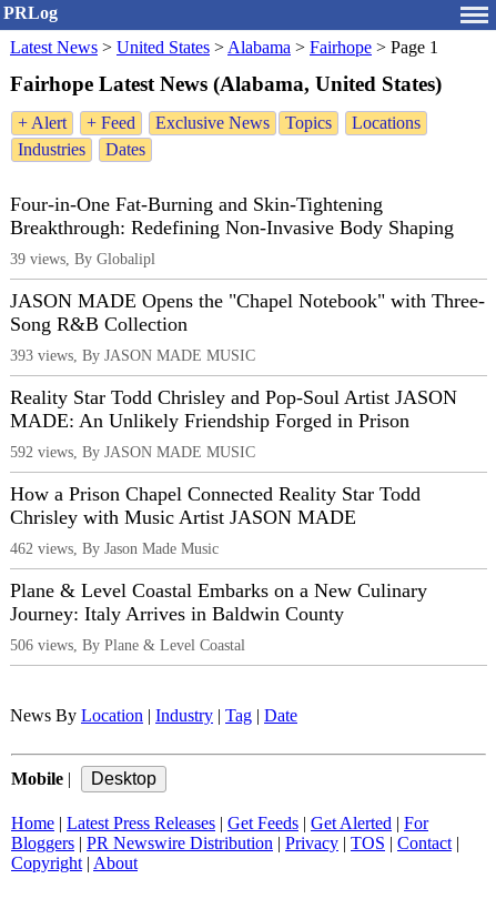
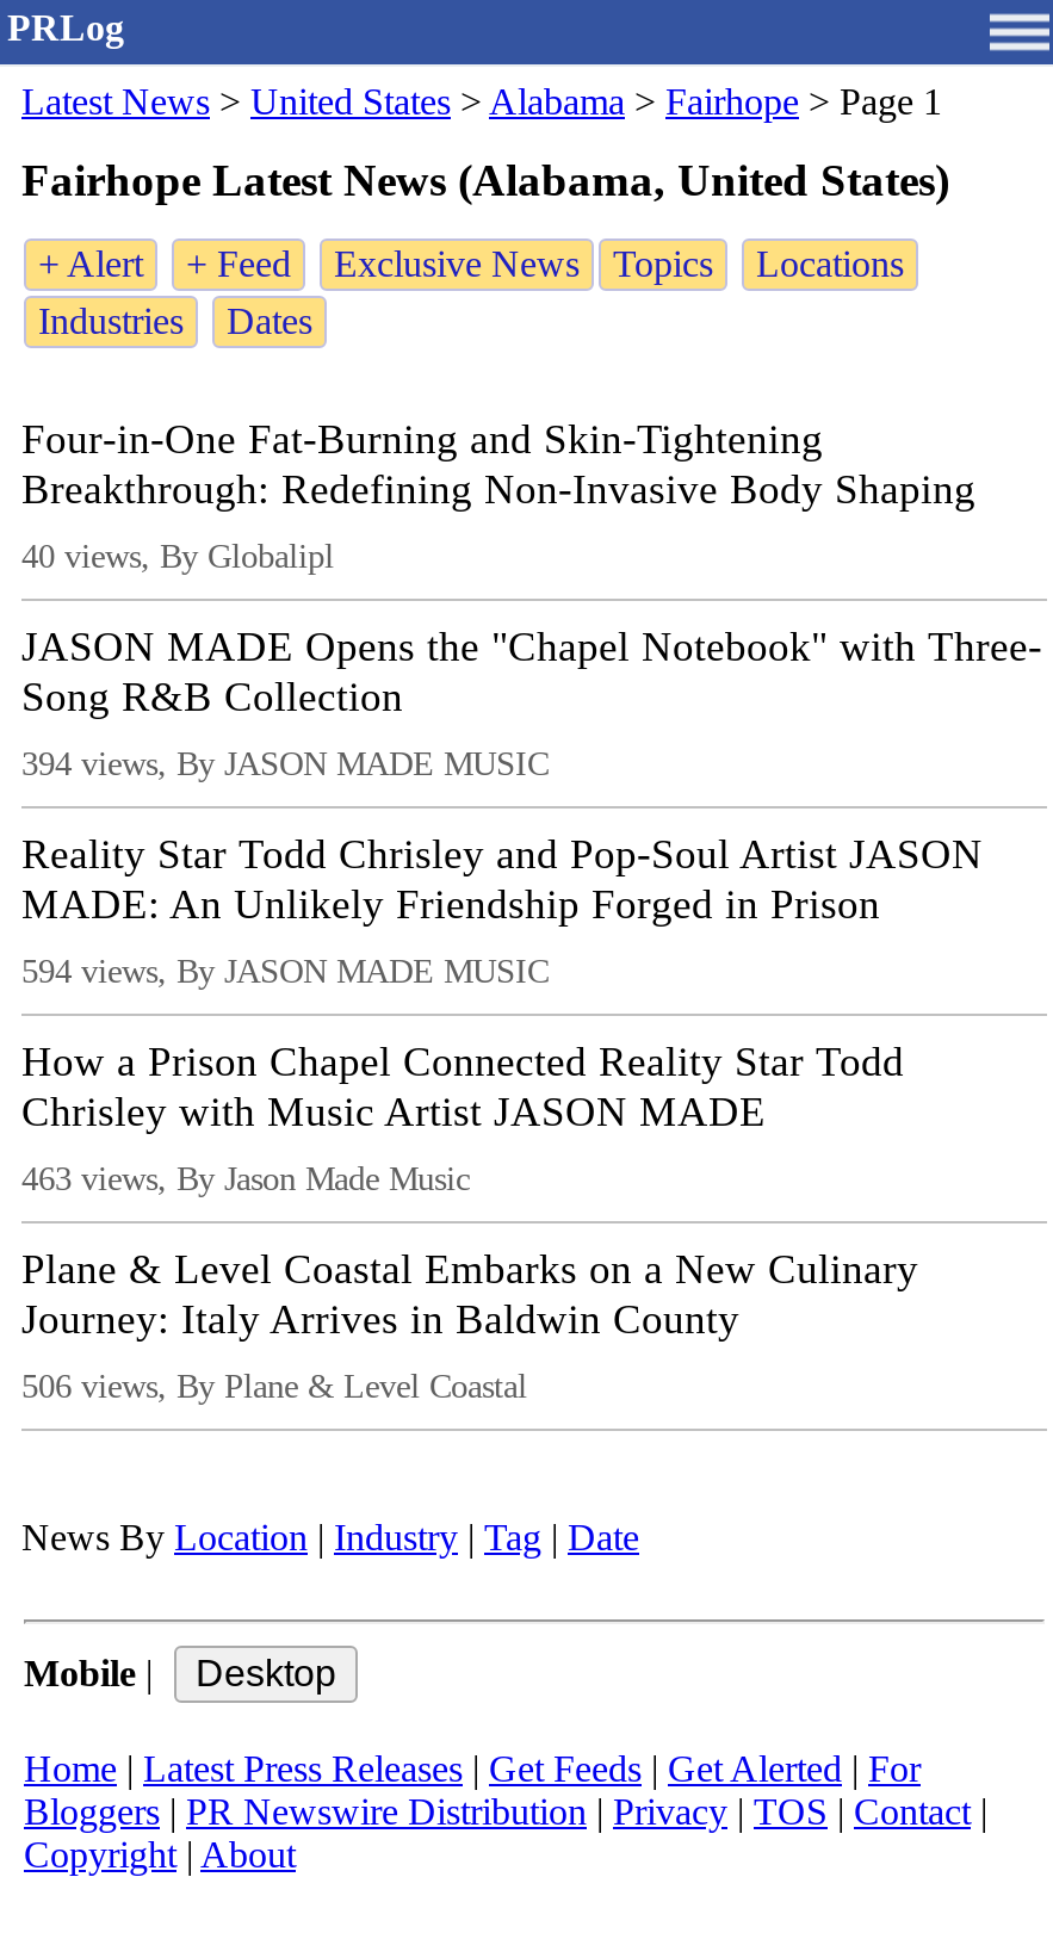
[10,250,155,268] 39 views, By Globalipl -> [21,538,334,576] 40 views, By Globalipl
[10,347,255,364] 393 views, By JASON MADE MUSIC -> [21,745,549,783] 394 views, By JASON MADE MUSIC
[10,443,255,461] 592 views, By JASON MADE MUSIC -> [21,953,549,991] 594 views, By JASON MADE MUSIC
[10,540,219,558] 462 views, By Jason Made Music -> [21,1160,470,1198] 463 views, By Jason Made Music

